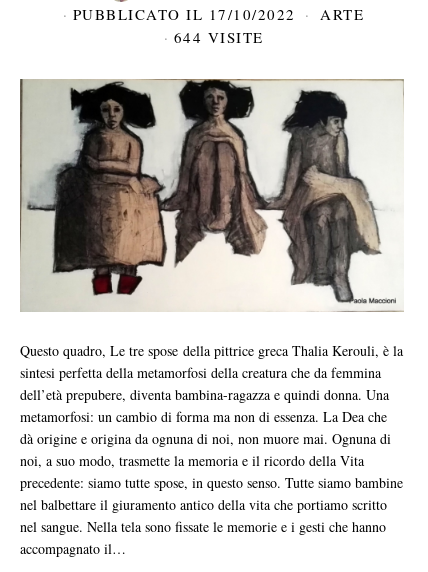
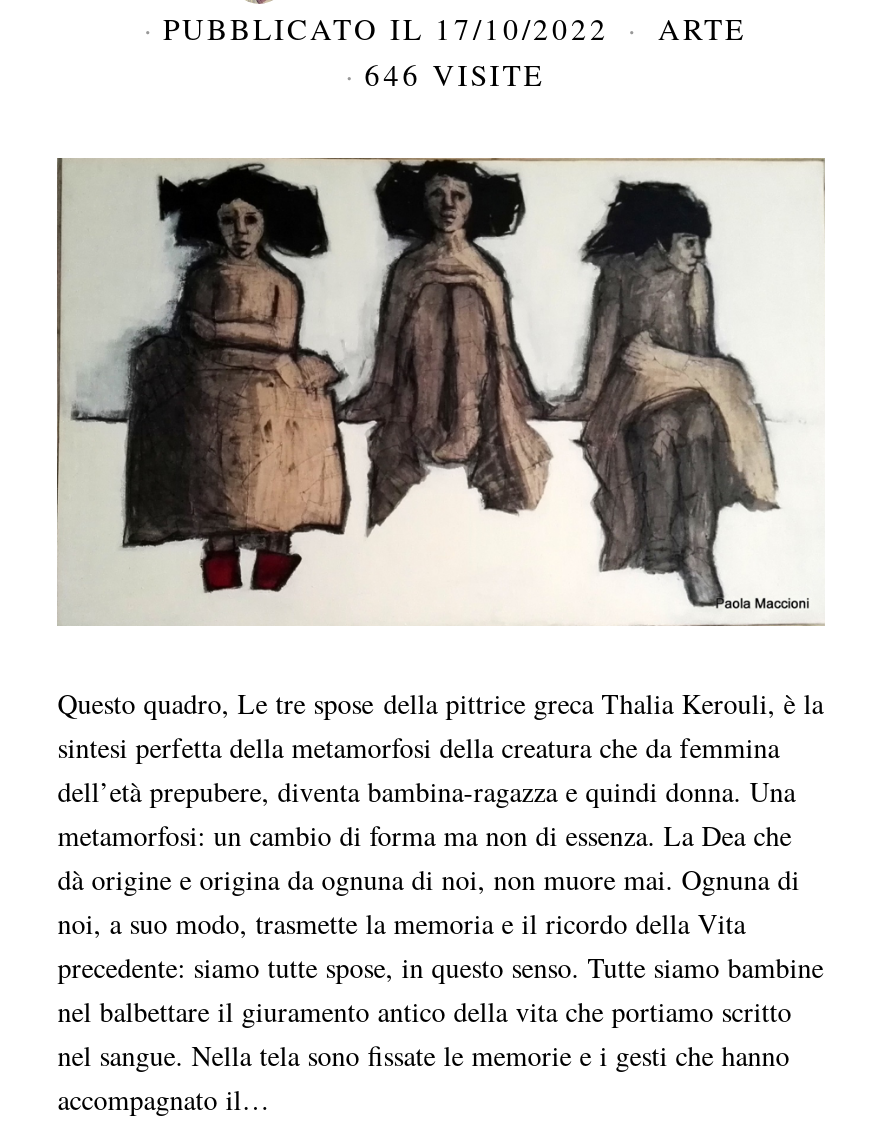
[174,27,264,47] 644 VISITE -> [364,54,544,94] 646 VISITE

